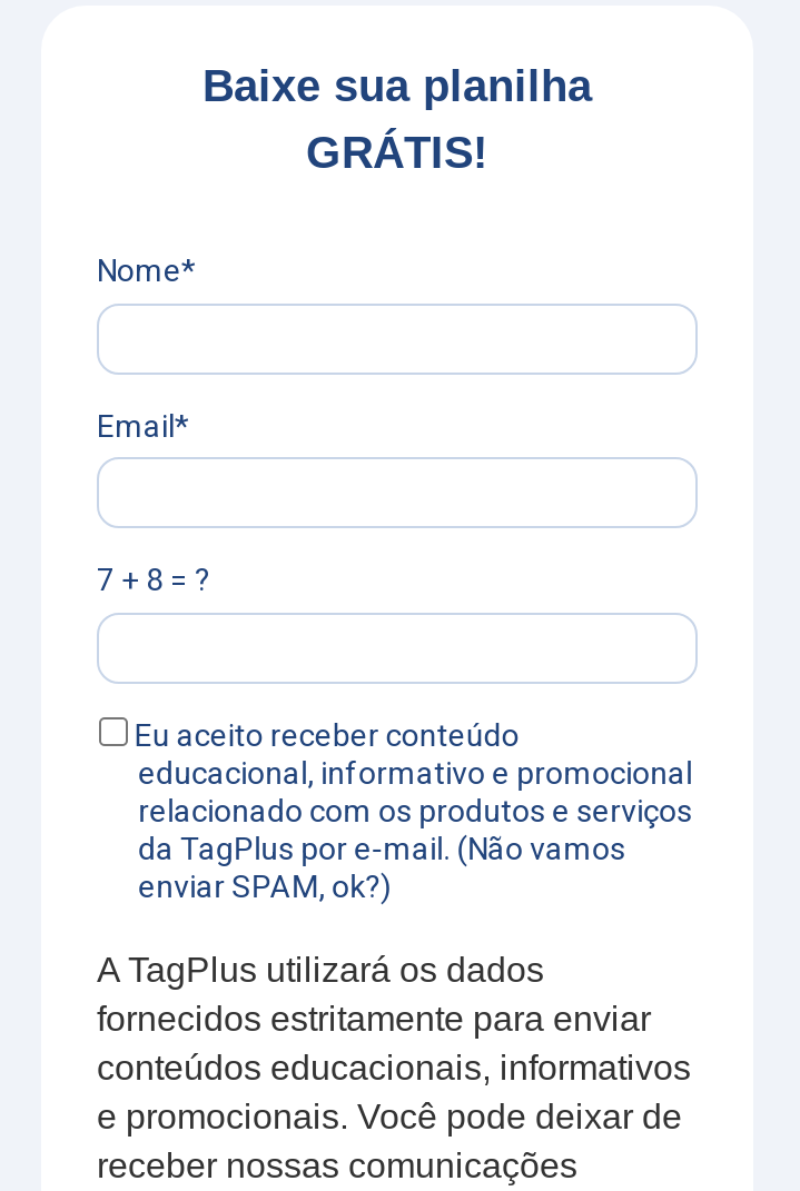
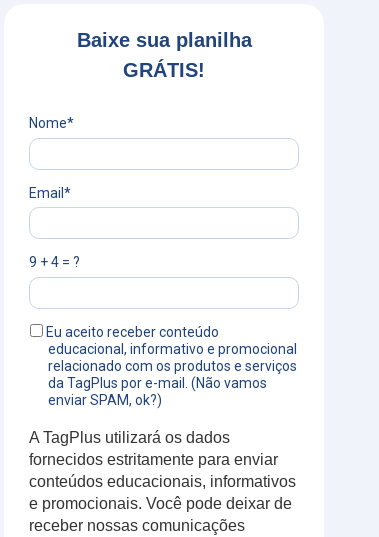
[97,562,210,598] 7 + 8 = ? -> [29,254,80,270] 9 + 4 = ?

